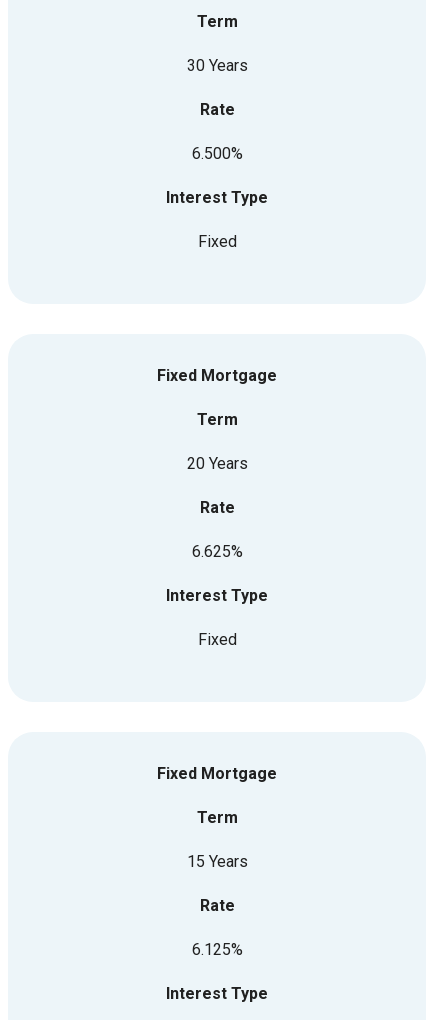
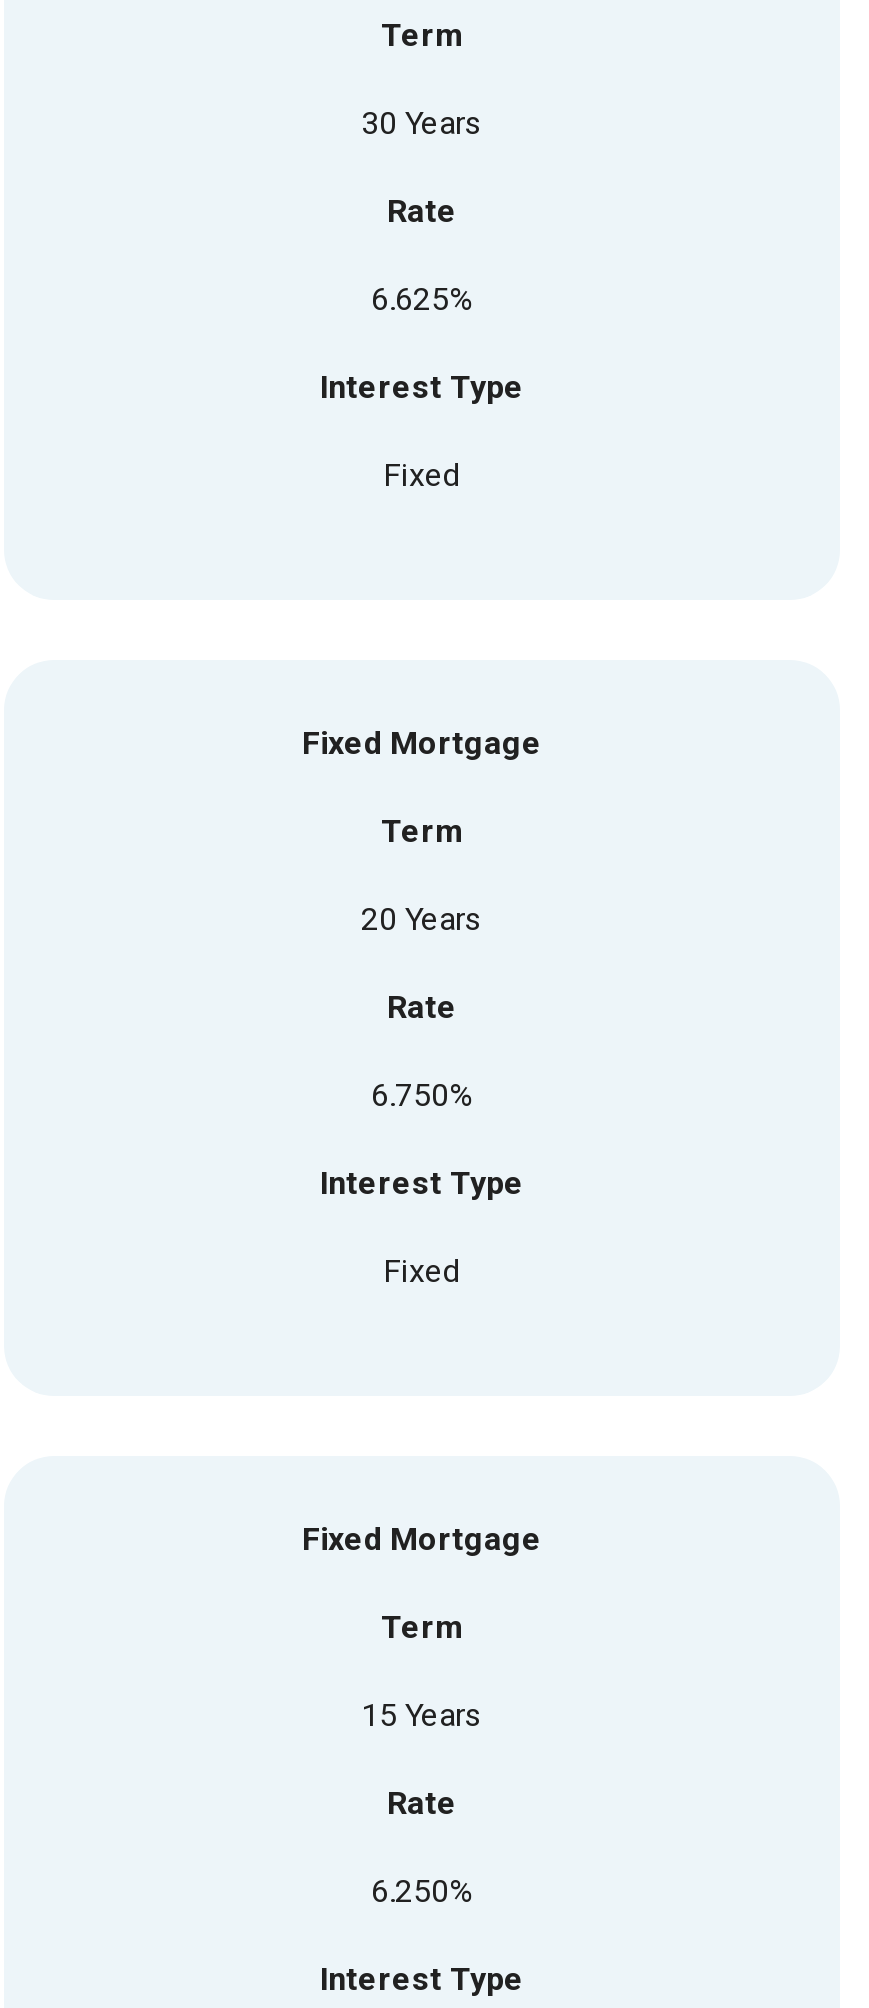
[191,143,242,162] 6.500% -> [371,279,473,317] 6.625%
[191,541,242,560] 6.625% -> [371,1075,473,1113] 6.750%
[191,939,242,958] 6.125% -> [371,1871,473,1909] 6.250%

